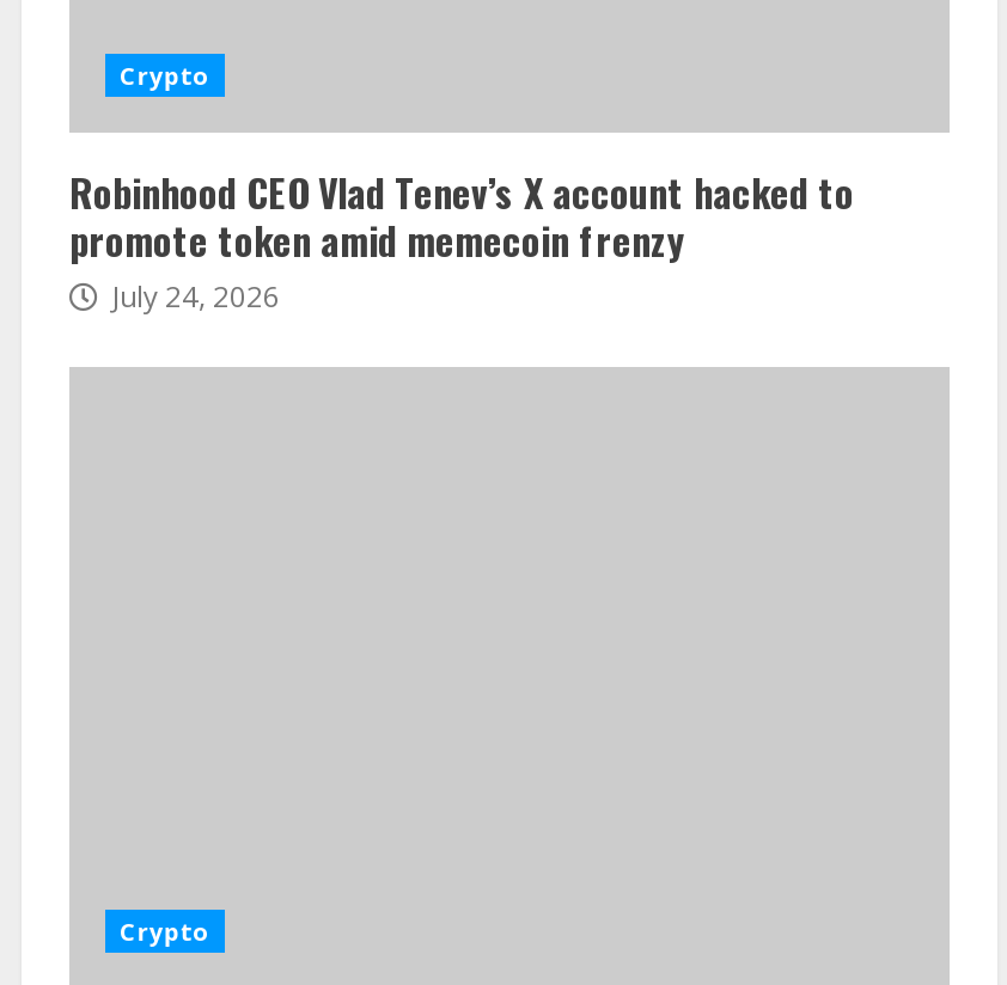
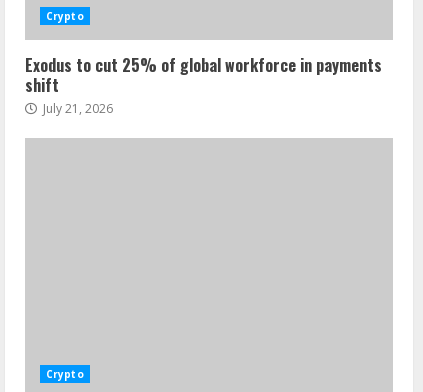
[69,163,854,316] Robinhood CEO Vlad Tenev’s X account hacked to | promote token amid memecoin frenzy | July 24, 2026 -> [25,52,382,116] Exodus to cut 25% of global workforce in payments | shift | July 21, 2026

